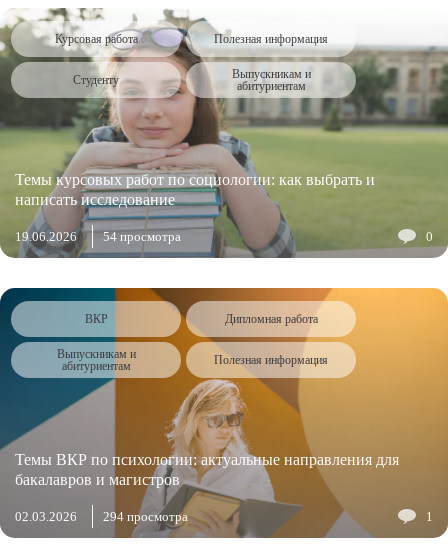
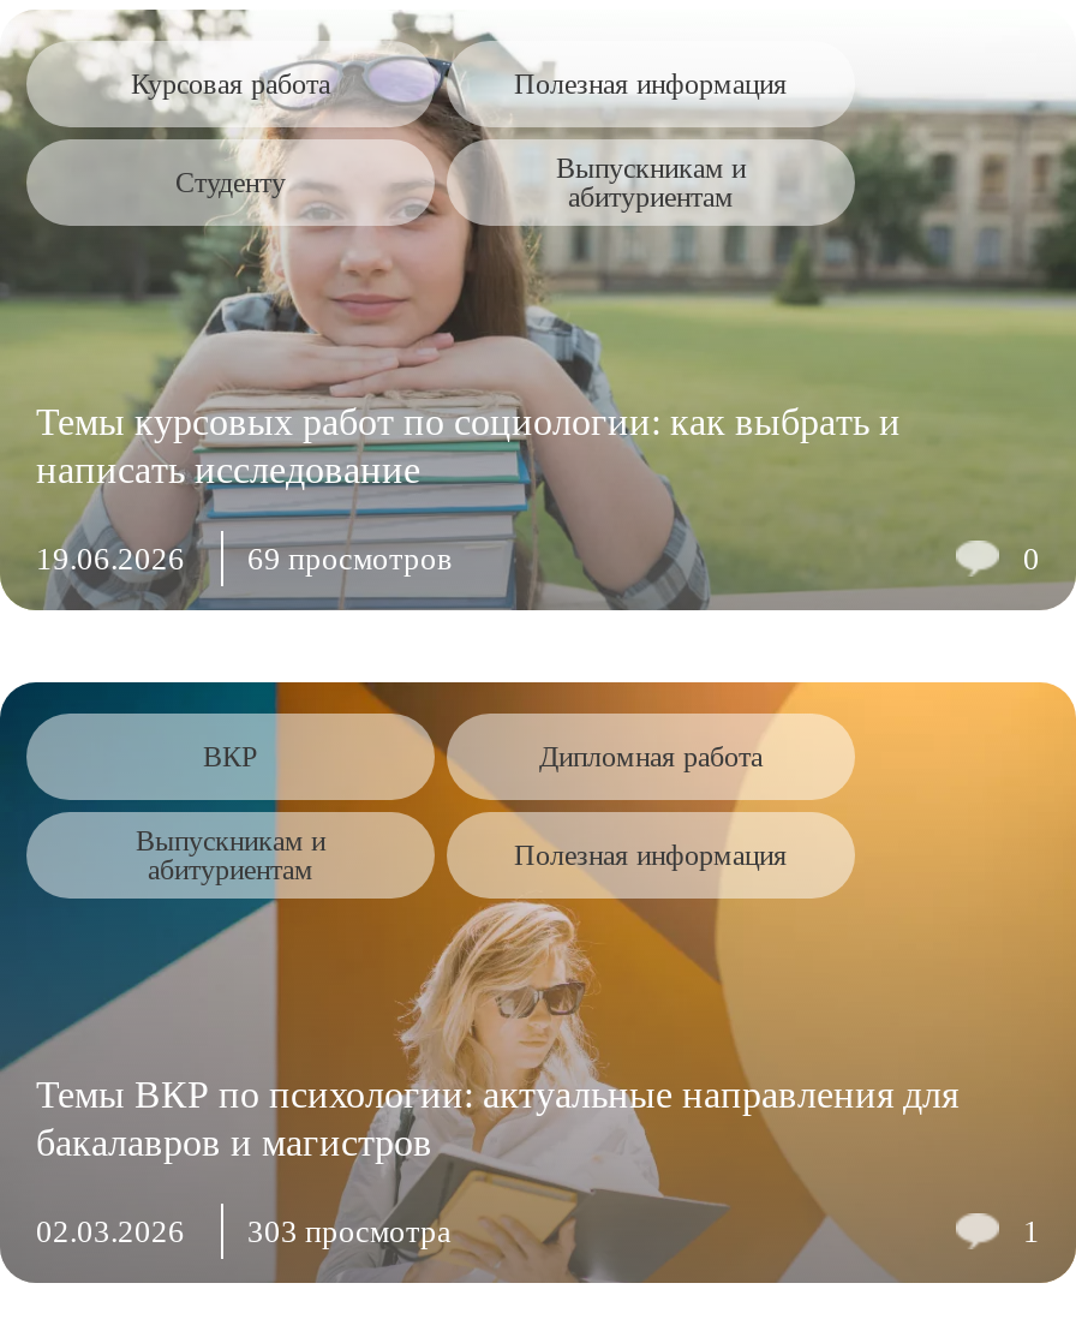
[15,229,181,244] 19.06.2026 54 просмотра -> [36,540,452,576] 19.06.2026 69 просмотров
[15,509,188,524] 02.03.2026 294 просмотра -> [36,1213,452,1249] 02.03.2026 303 просмотра

